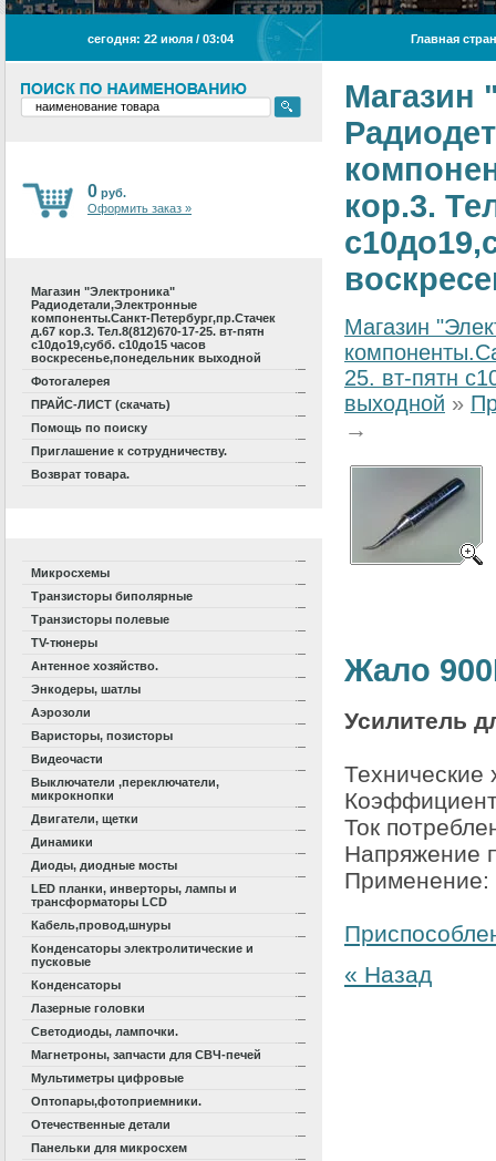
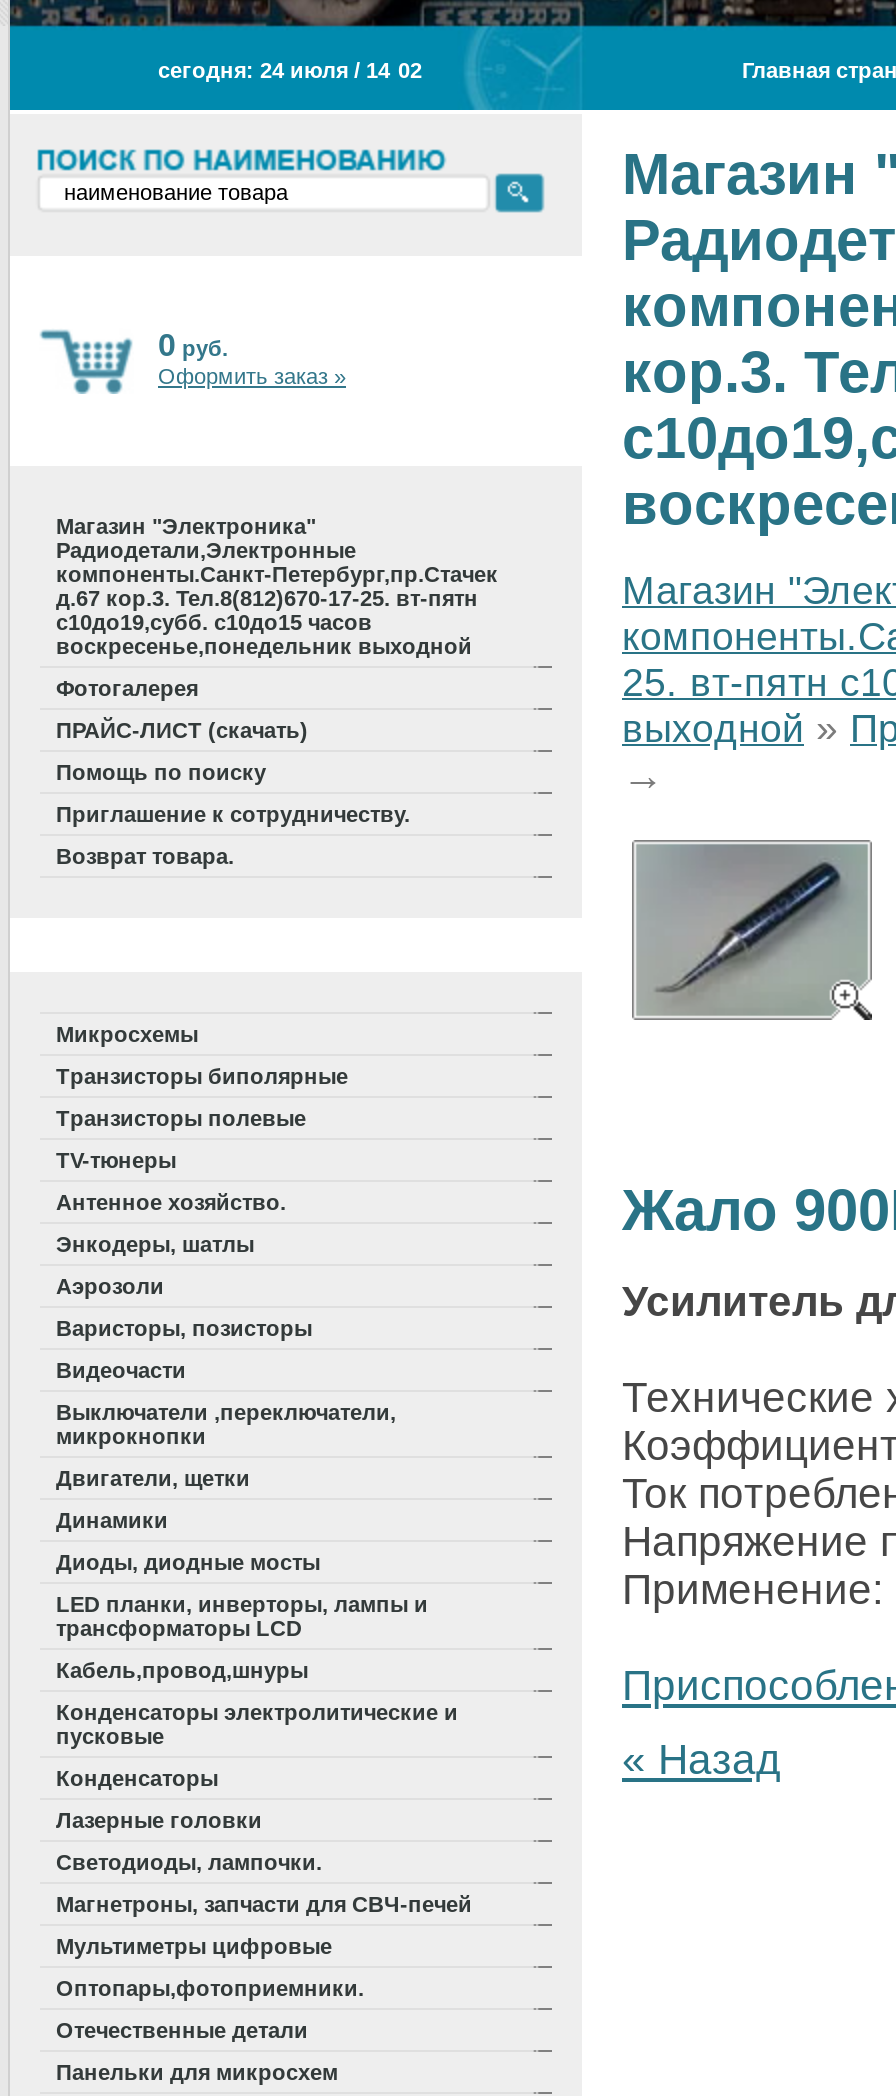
[87,32,234,45] сегодня: 22 июля / 03:04 -> [158,58,422,82] сегодня: 24 июля / 14 02

